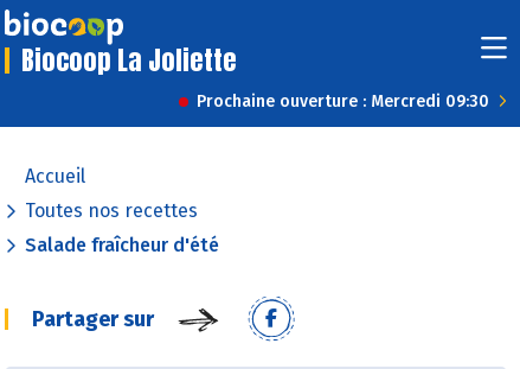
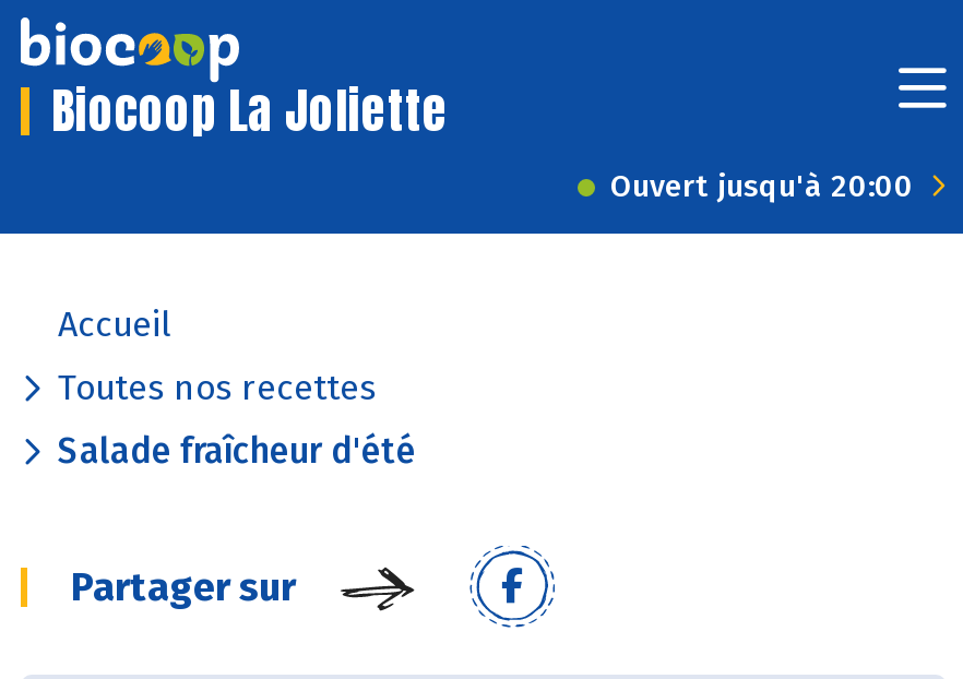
[197,91,489,112] Prochaine ouverture : Mercredi 09:30 -> [610,168,914,205] Ouvert jusqu'à 20:00

